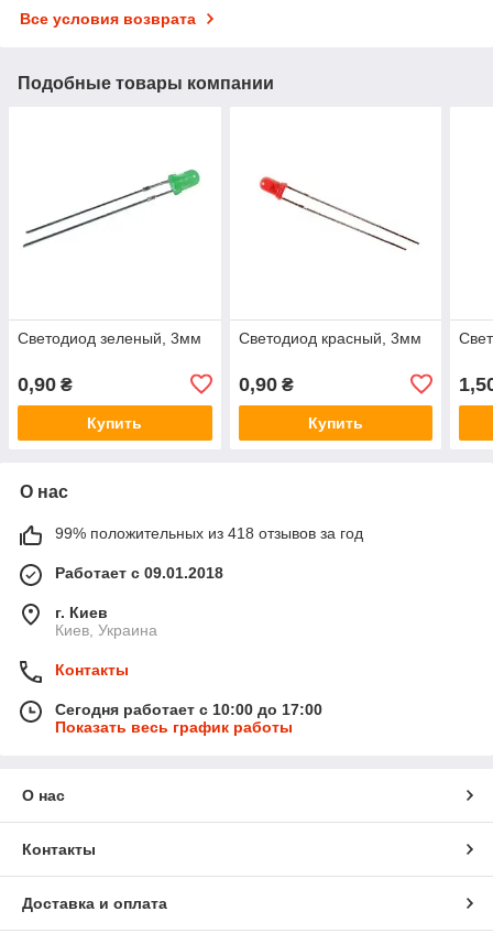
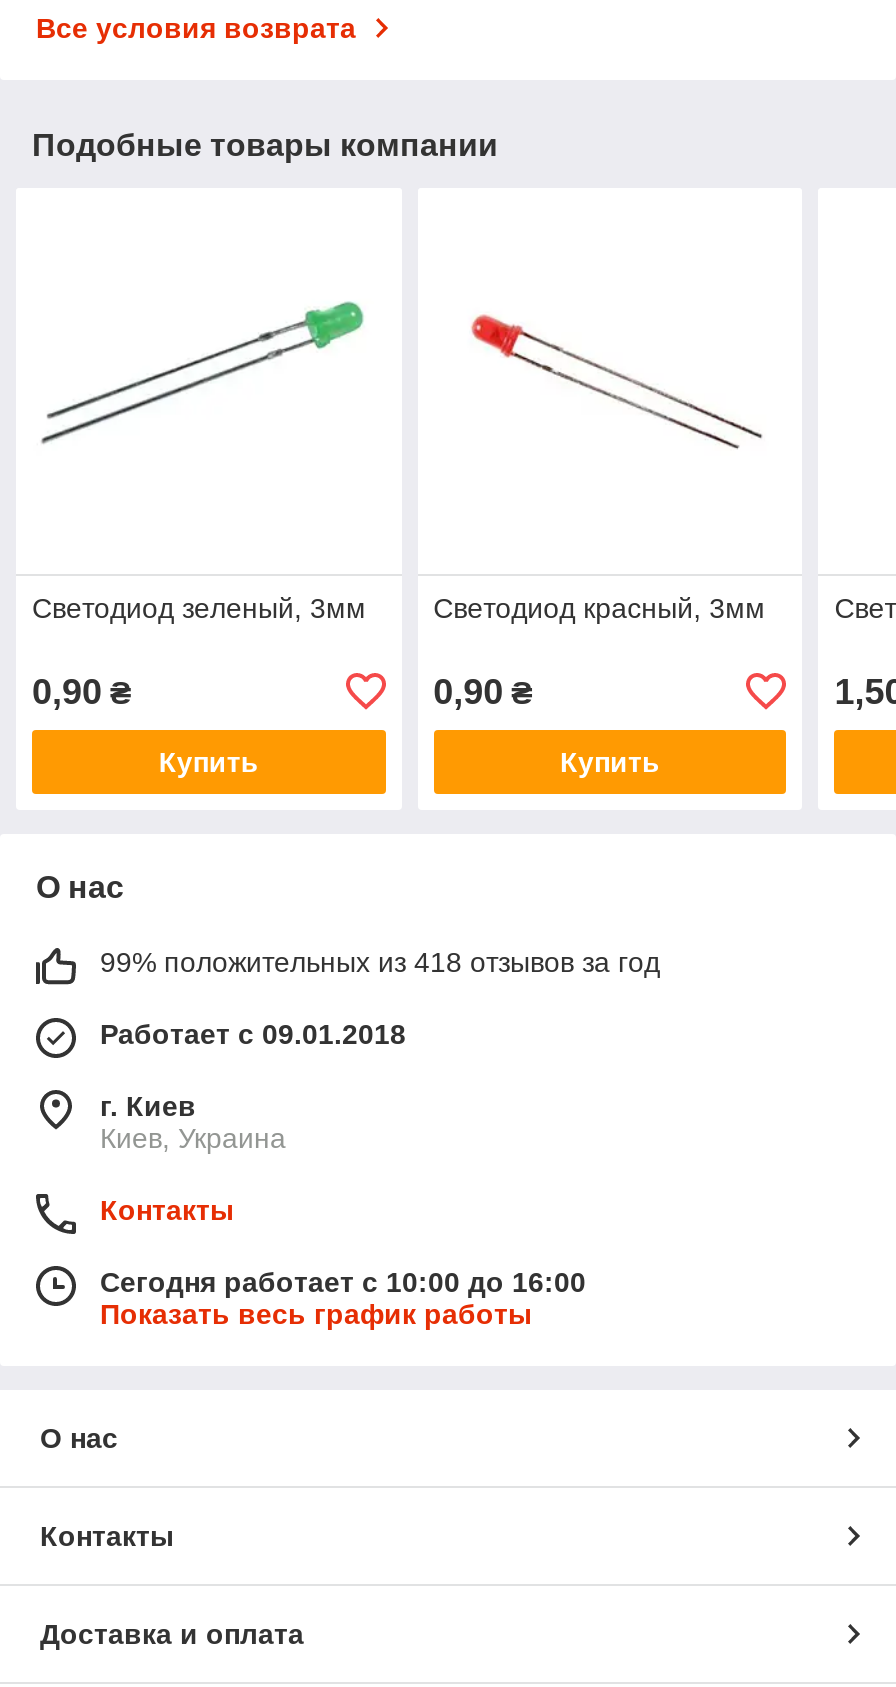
[55,700,322,718] Сегодня работает с 10:00 до 17:00 -> [100,1266,586,1298] Сегодня работает с 10:00 до 16:00

